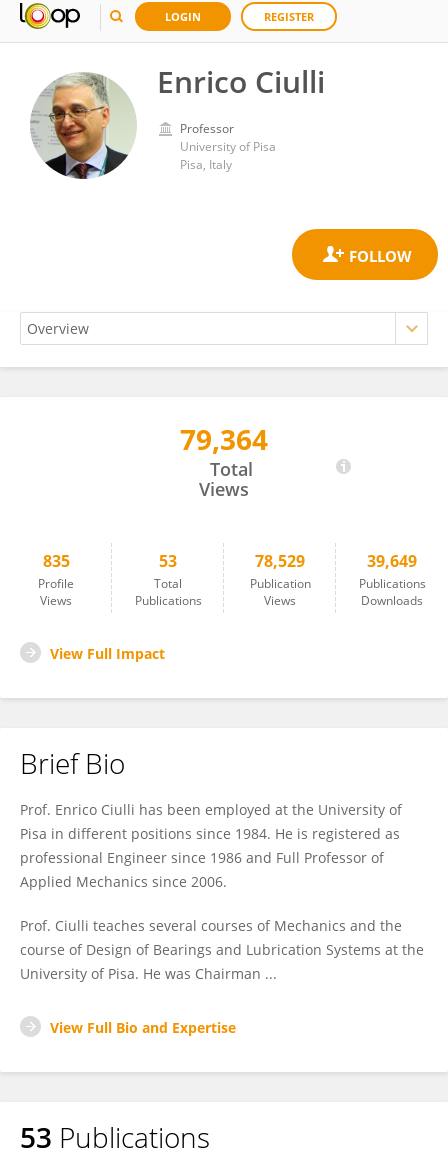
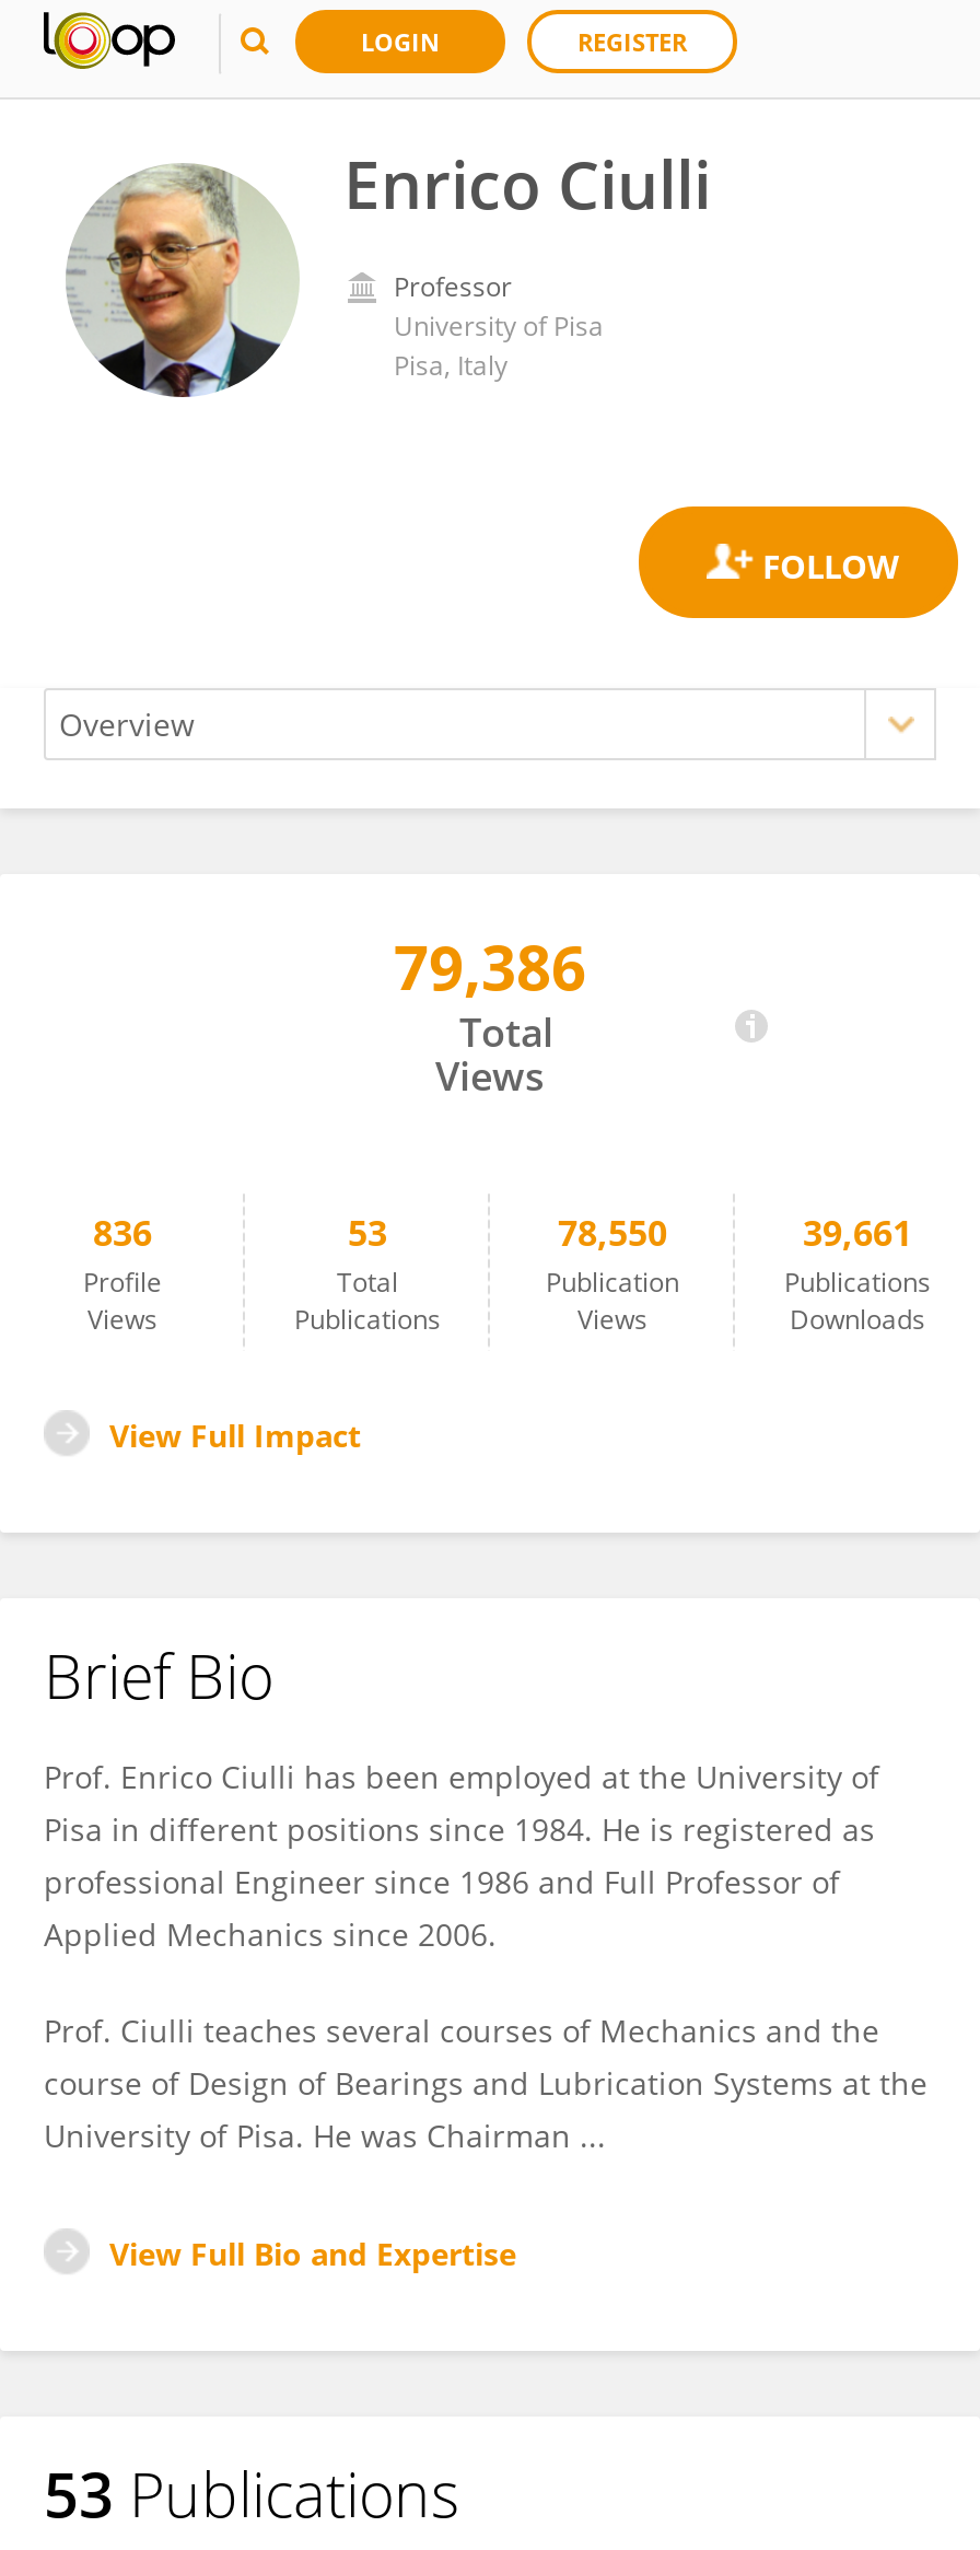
[180,420,268,458] 79,364 -> [394,924,586,1008] 79,386
[42,550,69,572] 835 -> [93,1209,152,1257] 836
[255,550,305,572] 78,529 -> [558,1209,667,1257] 78,550
[367,550,417,572] 39,649 -> [803,1209,912,1257] 39,661

